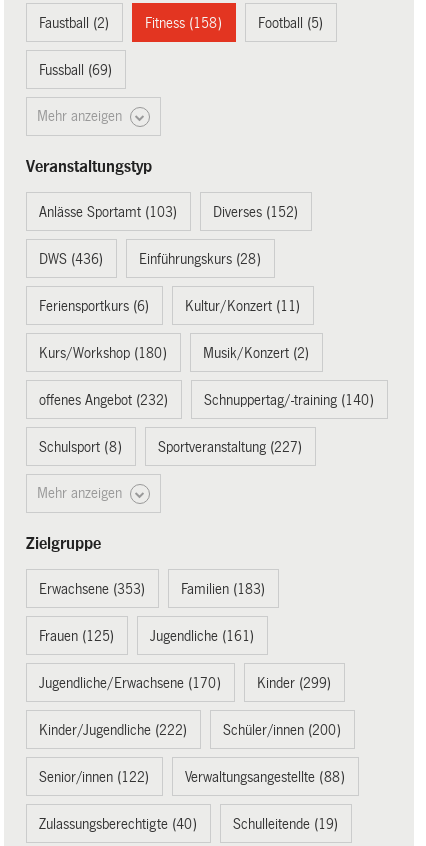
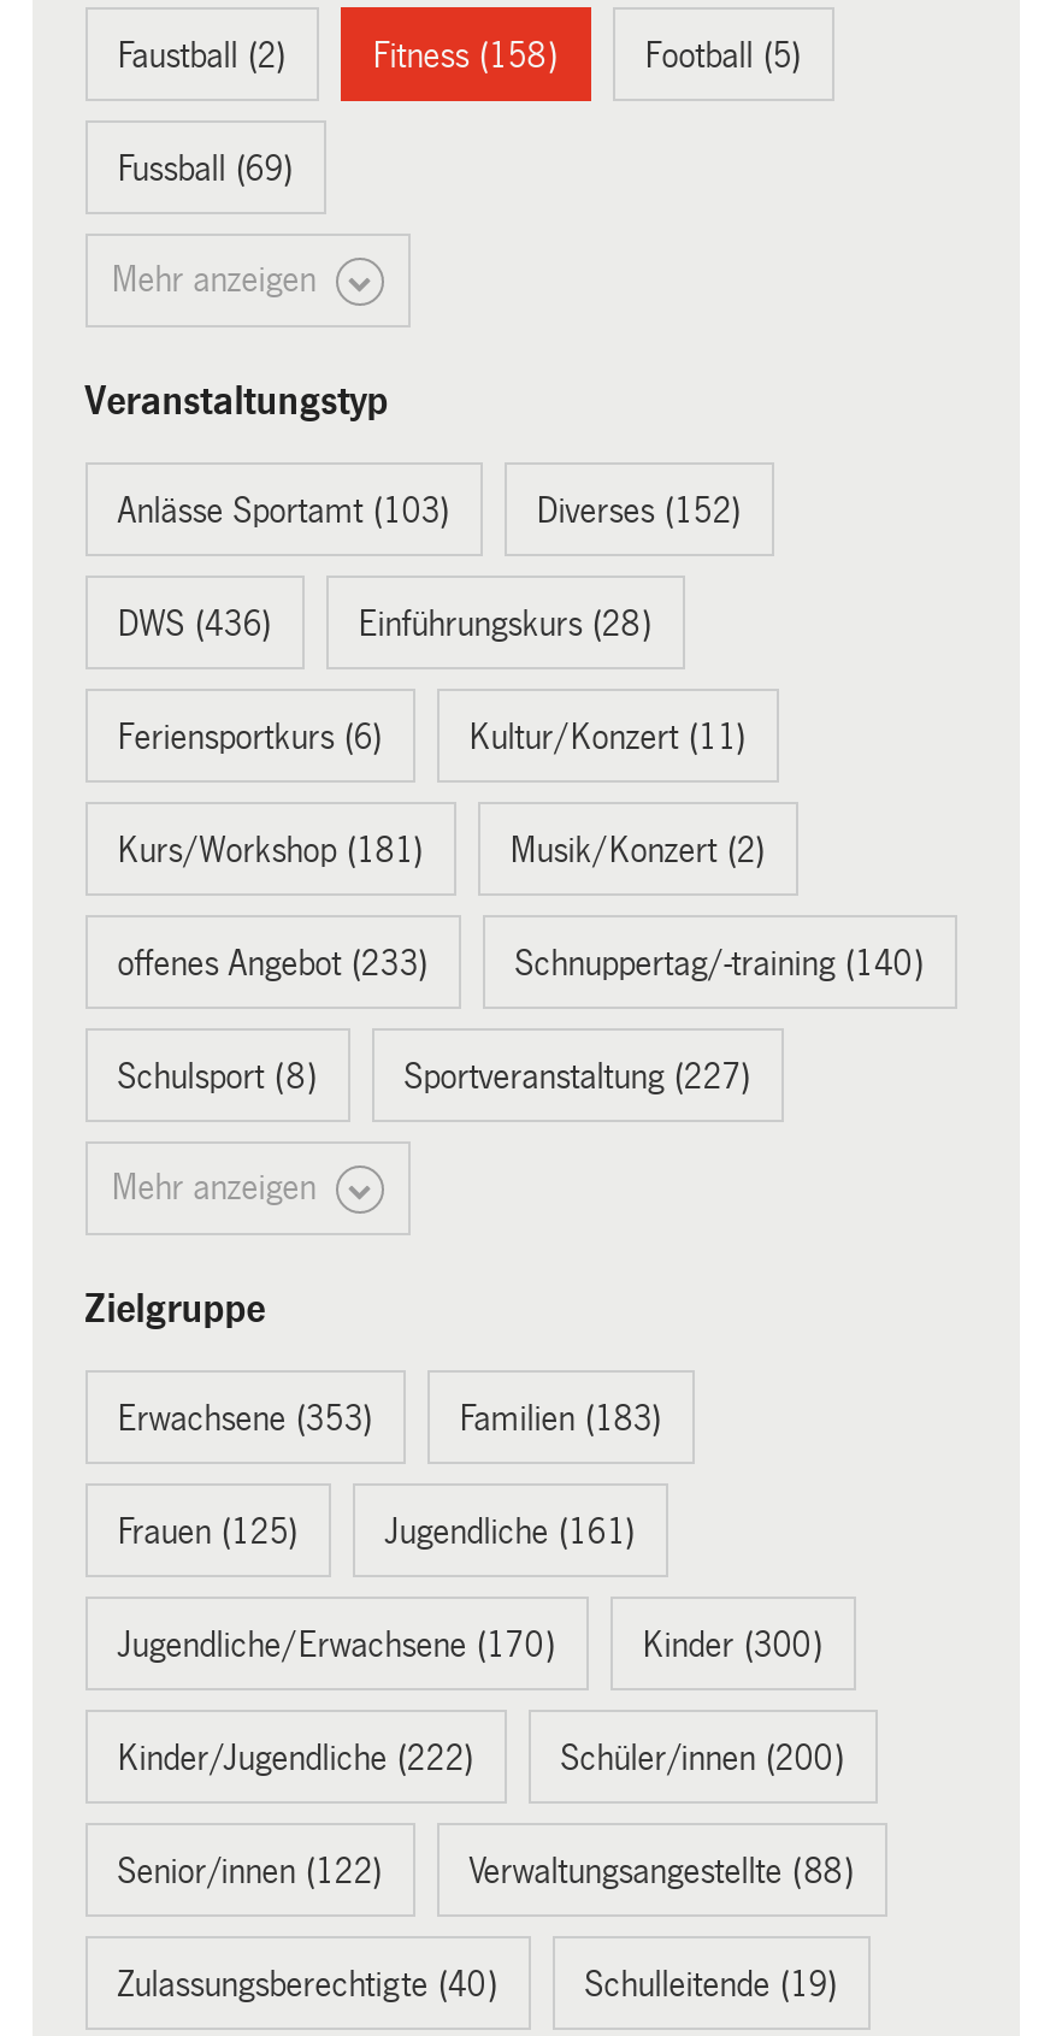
[39,344,167,360] Kurs/Workshop (180) -> [117,830,423,868] Kurs/Workshop (181)
[39,391,168,407] offenes Angebot (232) -> [117,943,428,981] offenes Angebot (233)
[257,674,331,690] Kinder (299) -> [642,1624,823,1663] Kinder (300)

